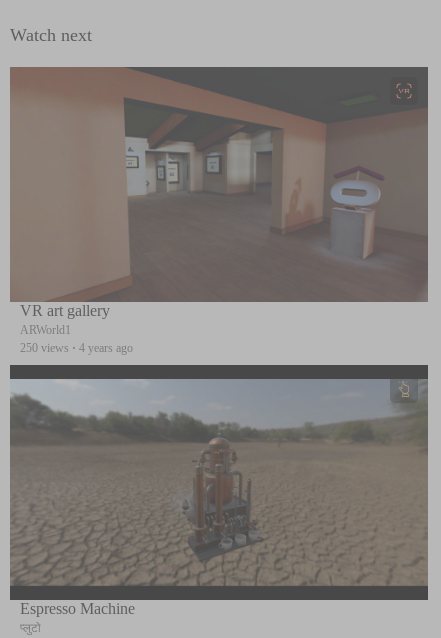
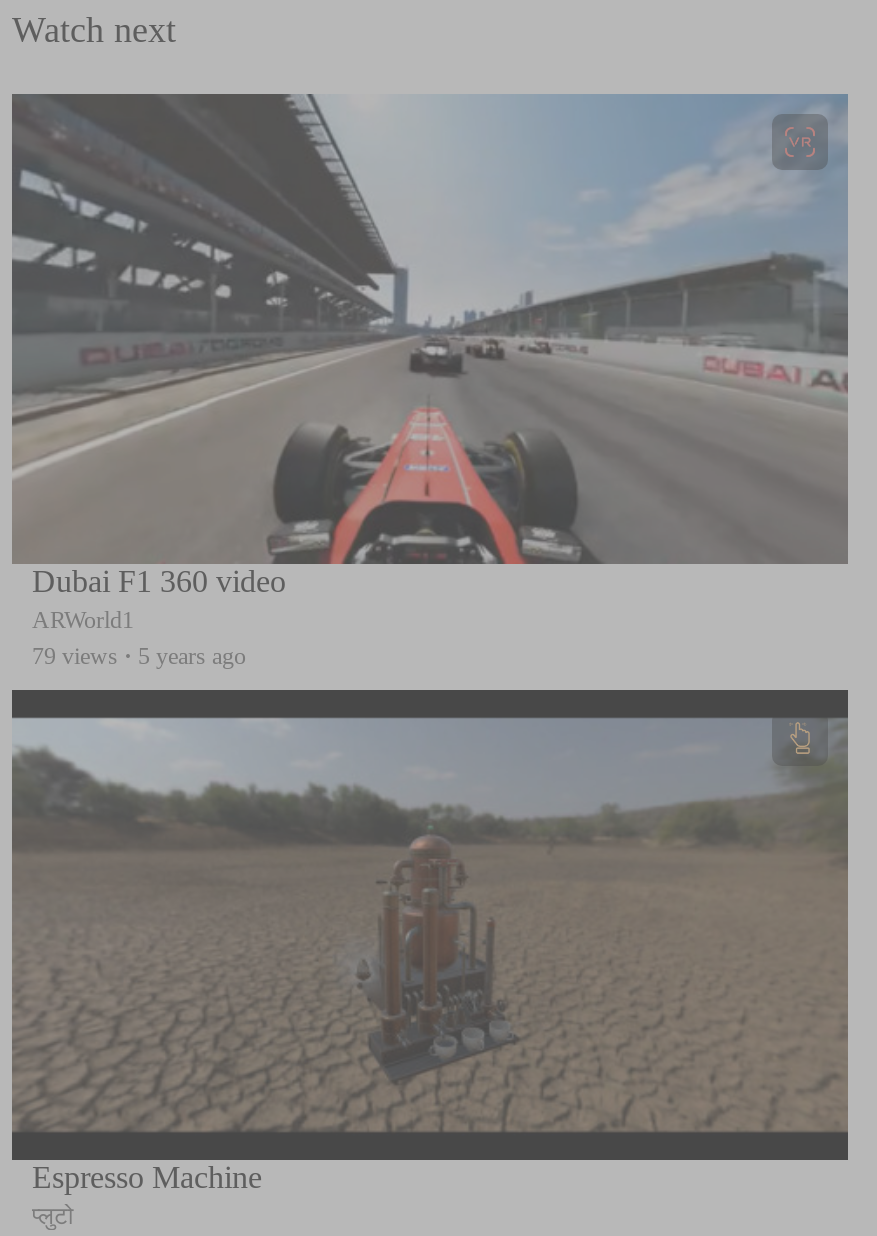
[9,66,429,319] [image] | VR art gallery -> [10,92,850,597] [image] | Dubai F1 360 video
[20,341,133,355] 250 views · 4 years ago -> [32,641,246,669] 79 views · 5 years ago

